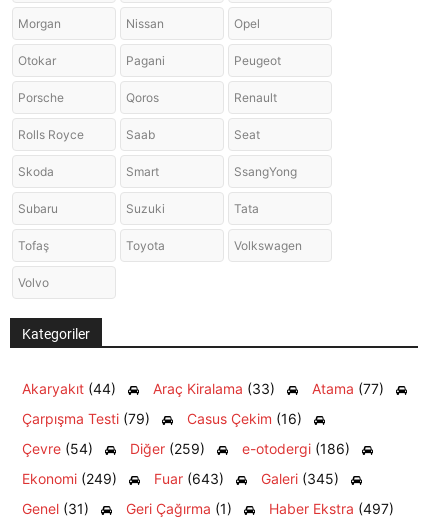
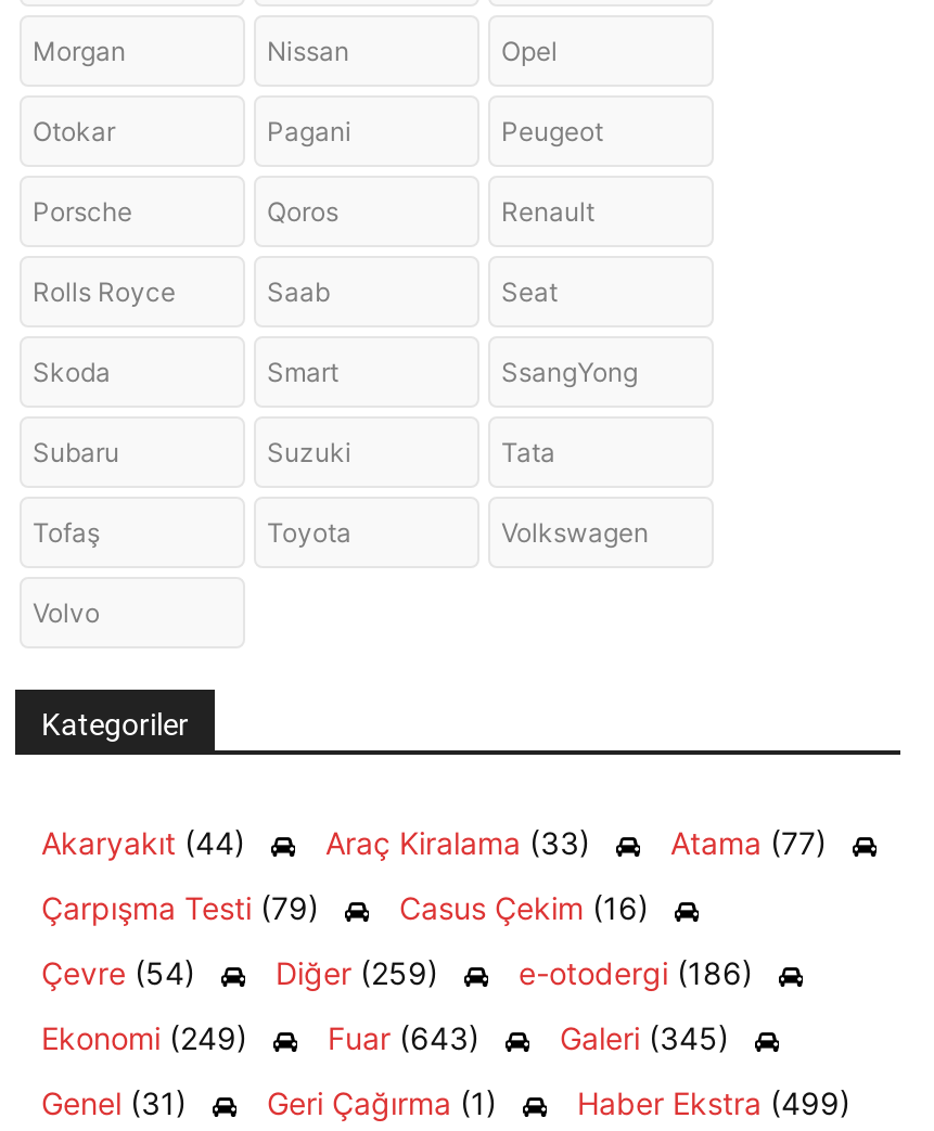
[269,499,394,516] Haber Ekstra (497) -> [577,1083,850,1120] Haber Ekstra (499)

